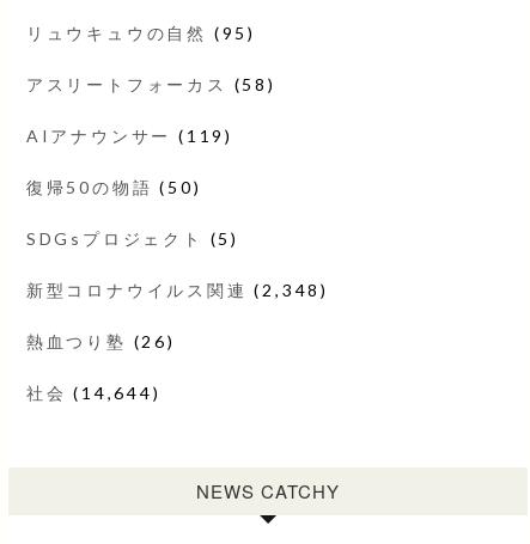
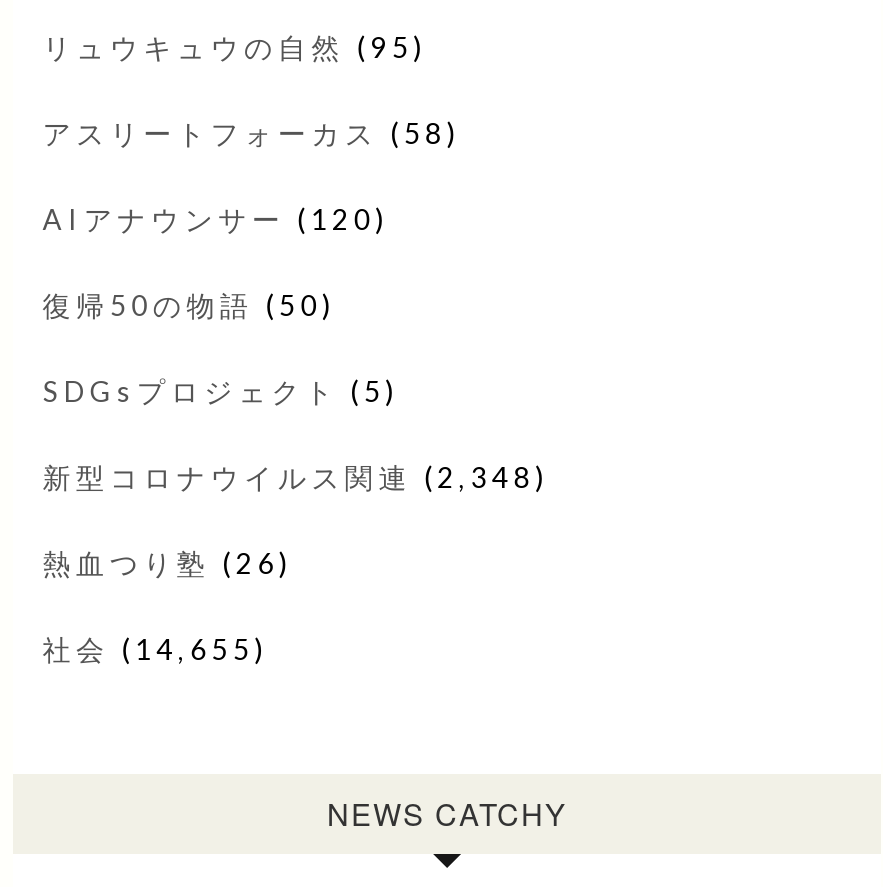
[26,125,233,145] AIアナウンサー(119) -> [42,201,389,235] AIアナウンサー(120)
[26,382,161,402] 社会(14,644) -> [42,631,268,665] 社会(14,655)

